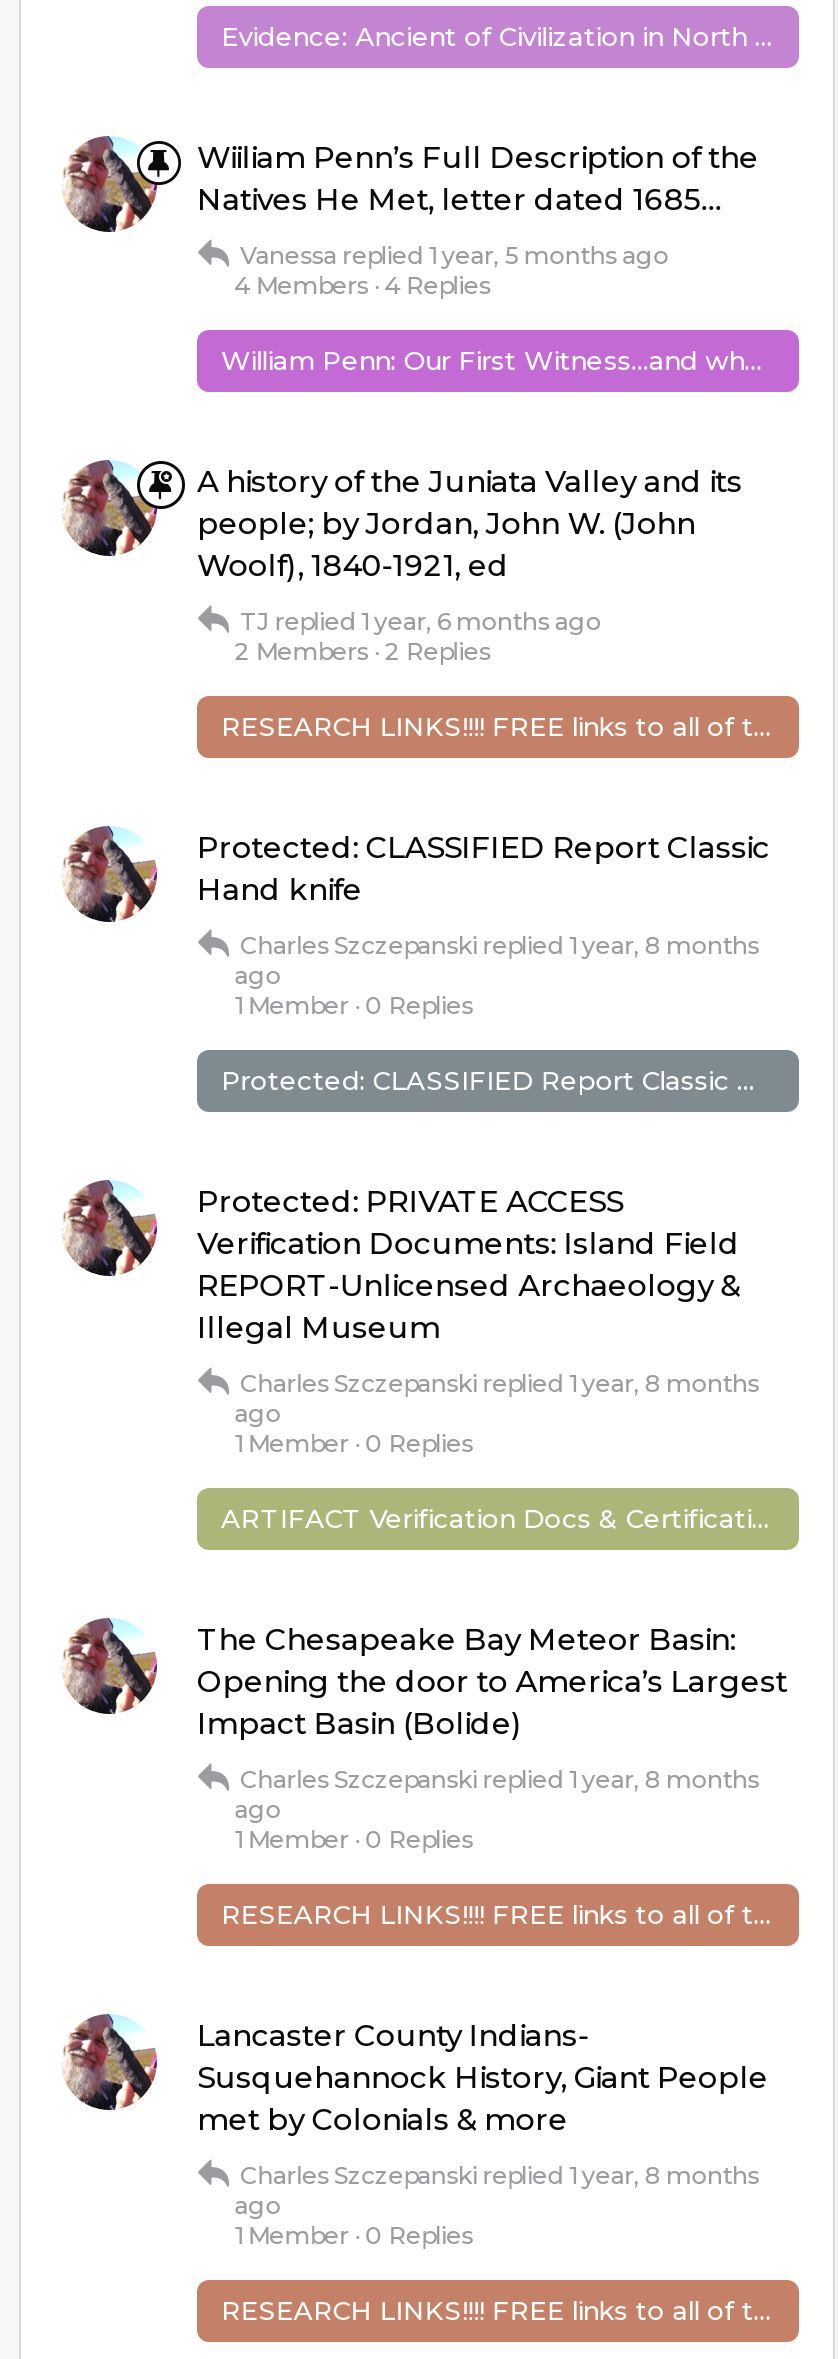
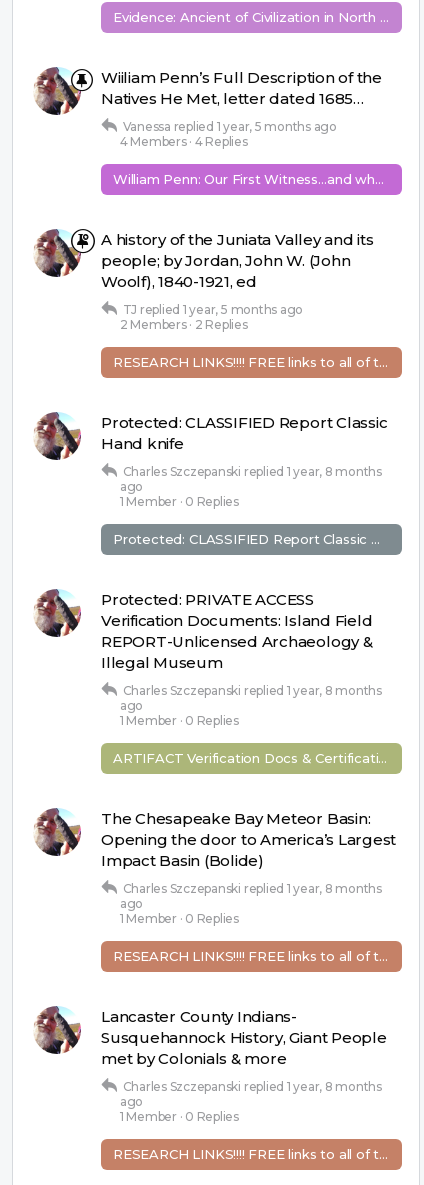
[240,606,601,636] TJ replied 1 year, 6 months ago -> [122,302,303,317] TJ replied 1 year, 5 months ago

